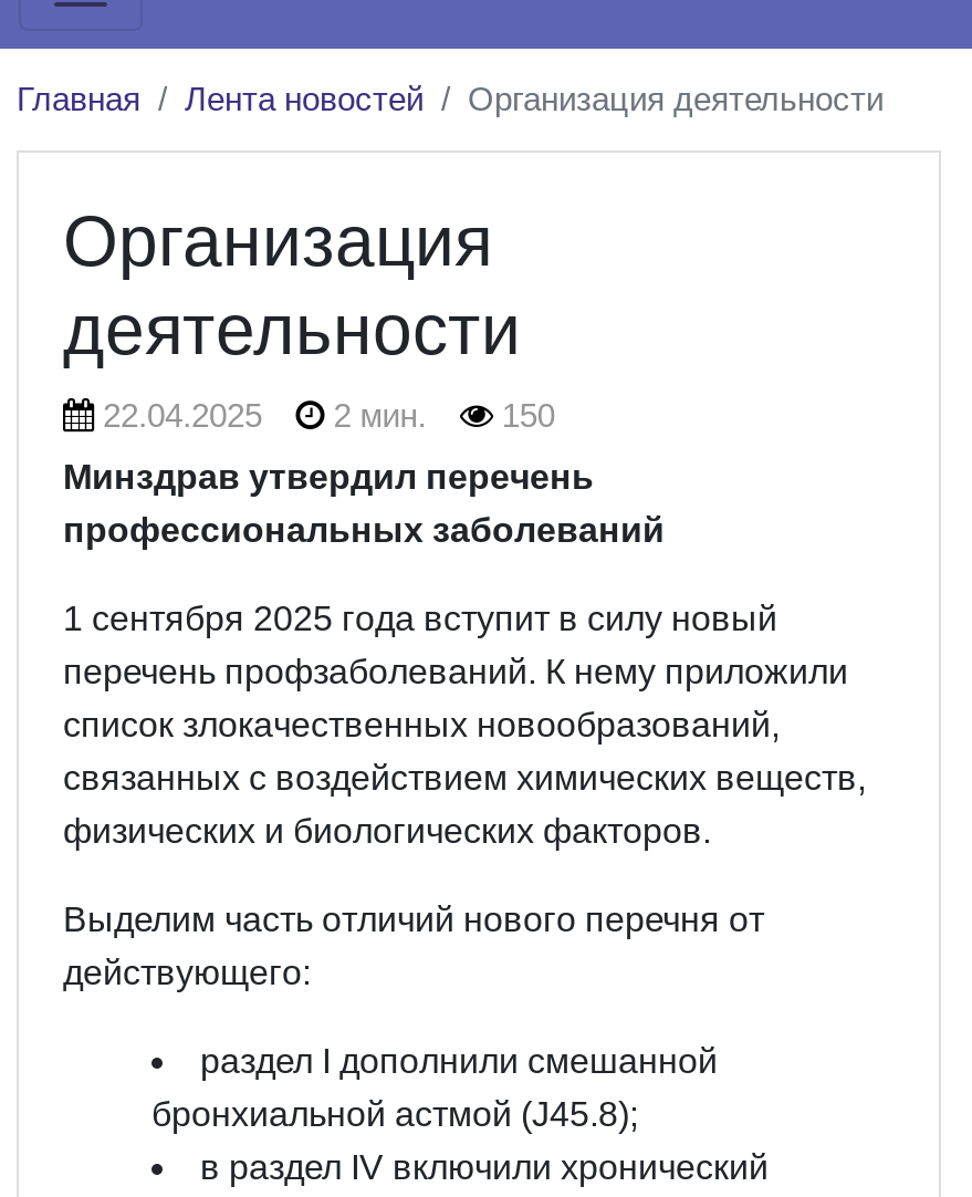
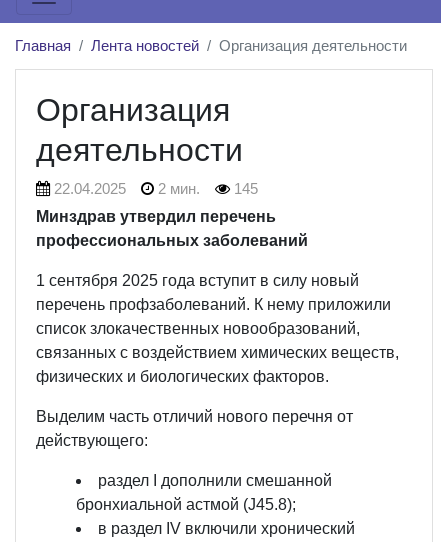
[94,397,555,435] 22.04.2025 2 мин. 150 -> [50,179,258,196] 22.04.2025 2 мин. 145

